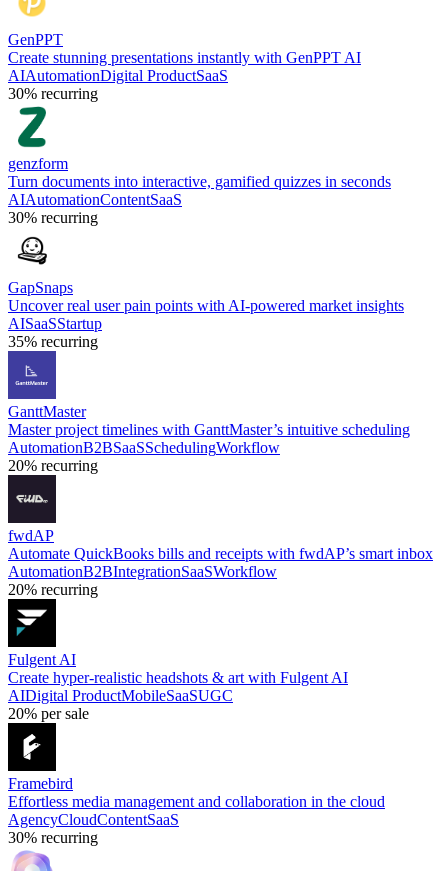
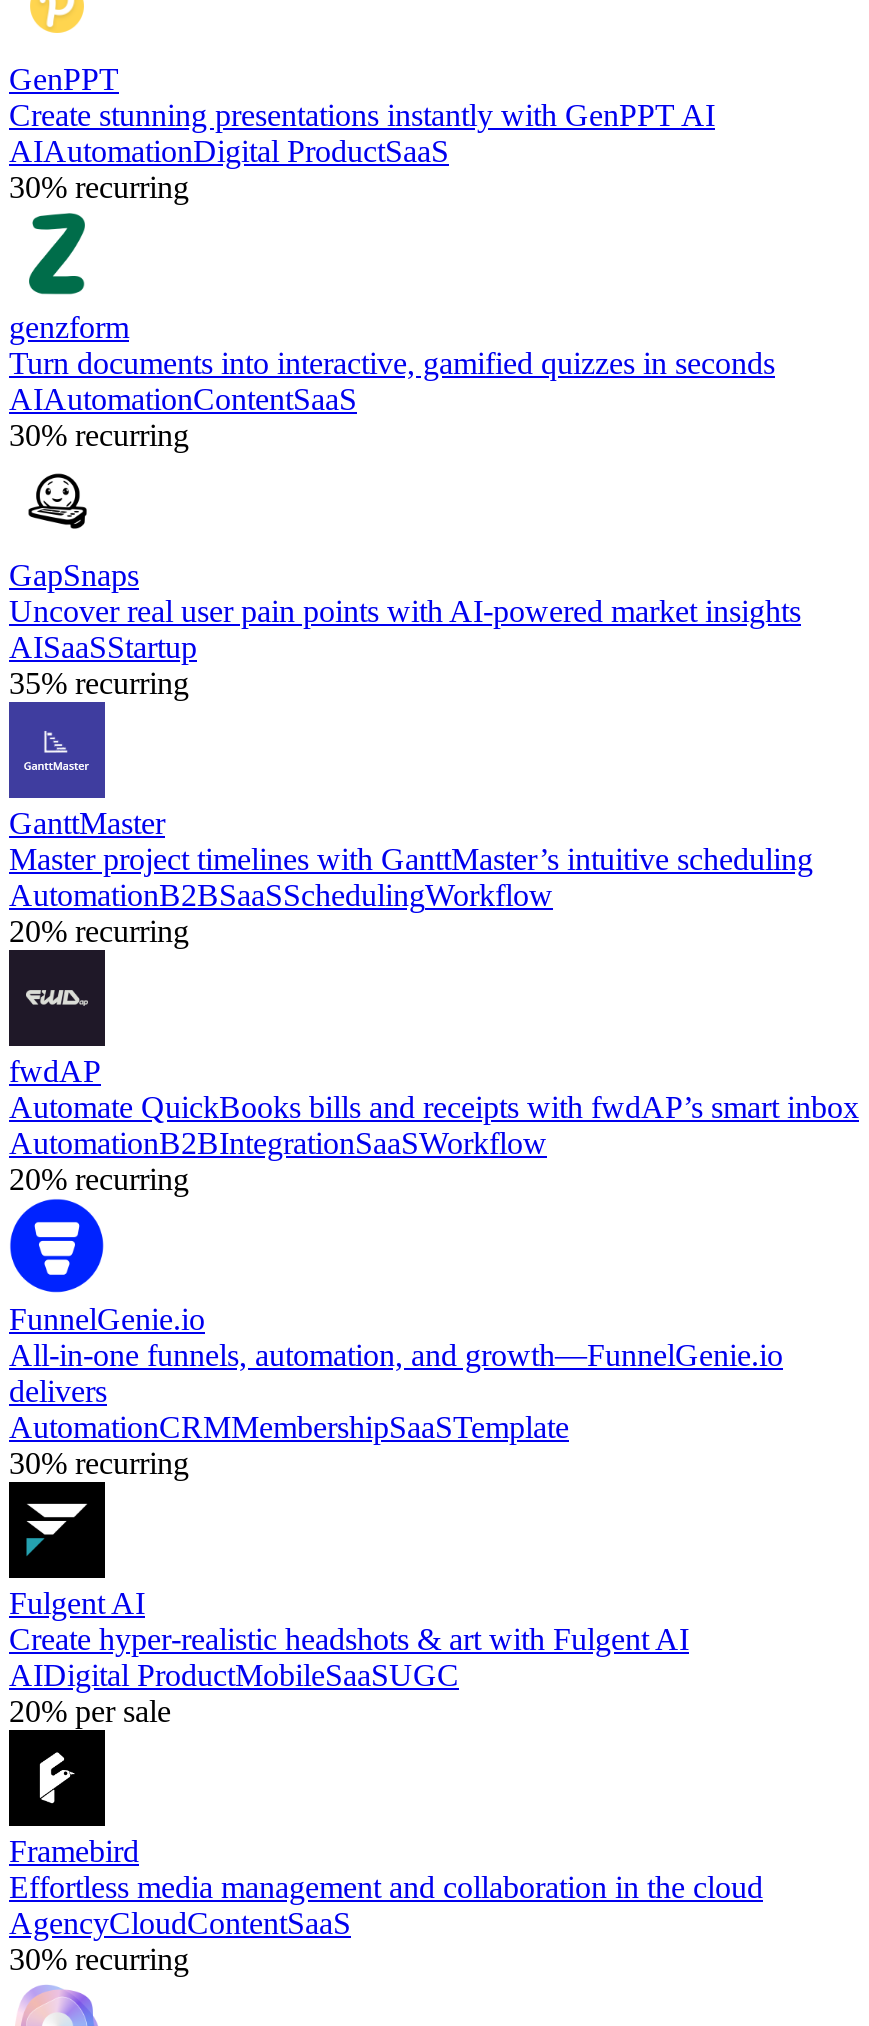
none -> [9,1200,783,1480] [image] | FunnelGenie.io | All-in-one funnels, automation, and growth—FunnelGenie.io | delivers | AutomationCRMMembershipSaaSTemplate | 30% recurring

